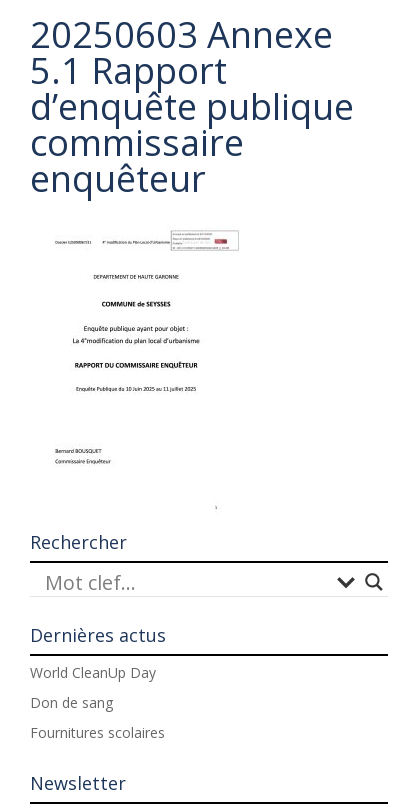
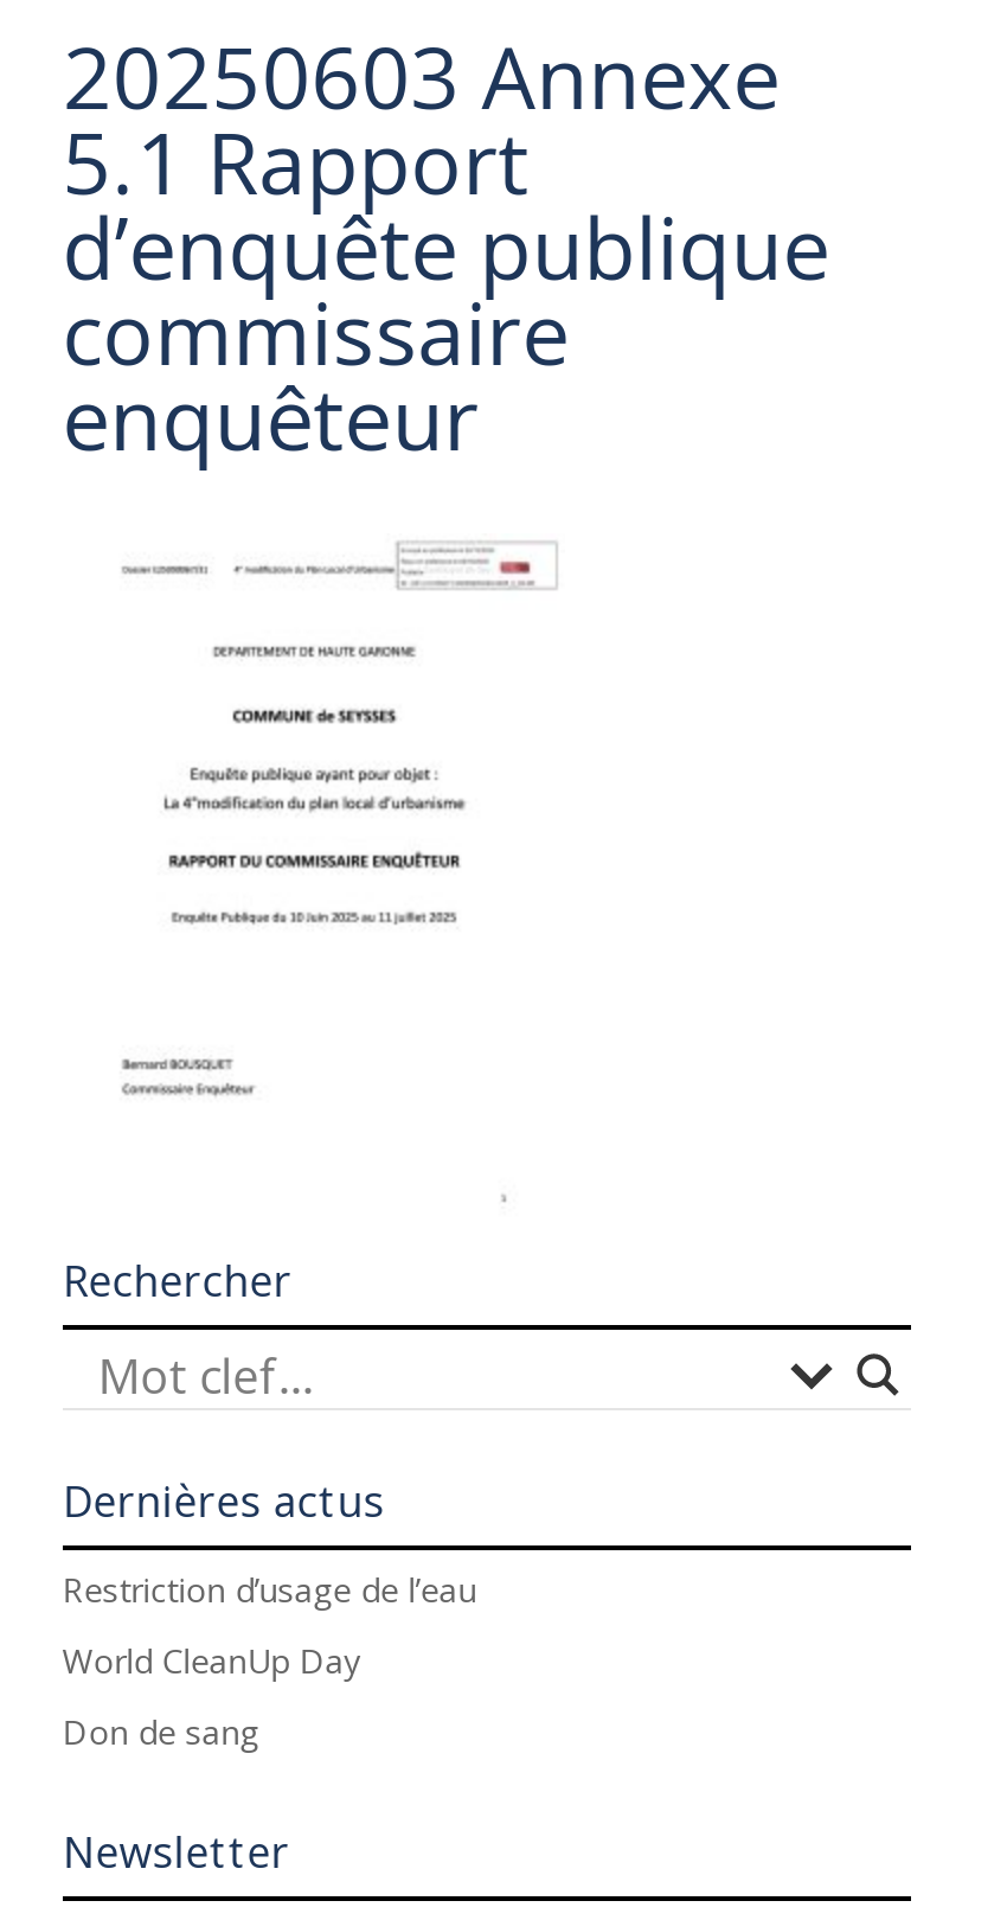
none -> [62,1567,477,1612] Restriction d’usage de l’eau
moved [30,663,156,712] -> [62,1638,361,1754]: World CleanUp Day | Don de sang
[30,723,165,742] Fournitures scolaires -> none

